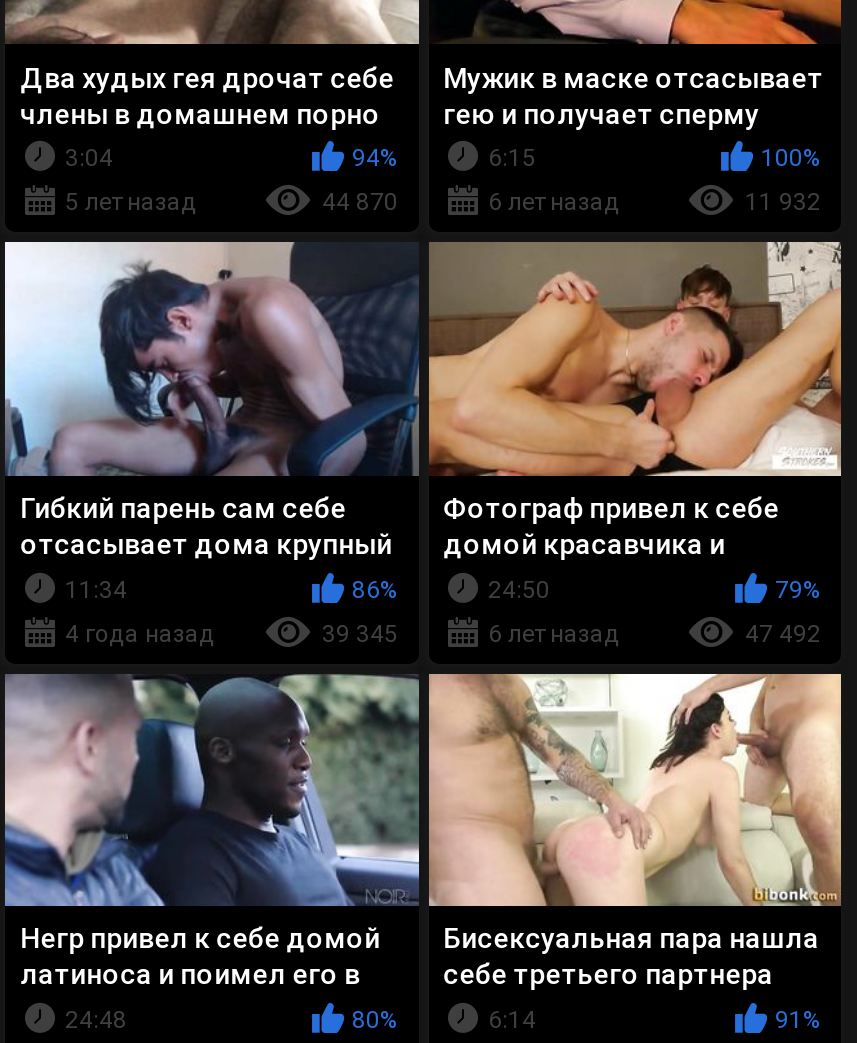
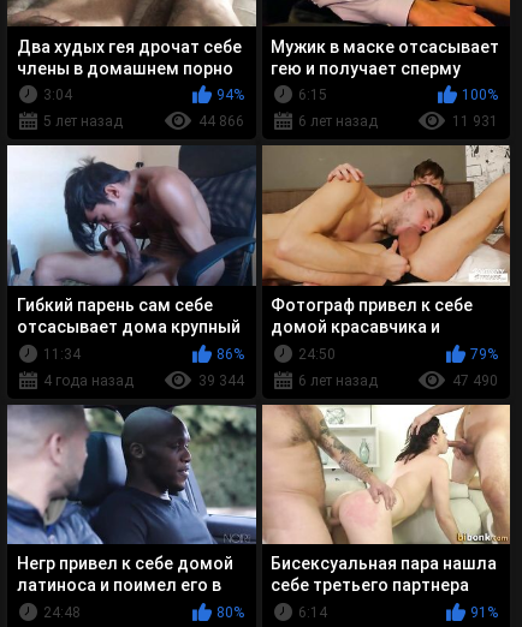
[322,189,398,217] 44 870 -> [198,113,244,130] 44 866
[745,189,821,217] 11 932 -> [452,113,498,130] 11 931
[322,619,398,647] 39 345 -> [198,372,244,389] 39 344
[745,619,821,647] 47 492 -> [452,372,498,389] 47 490

